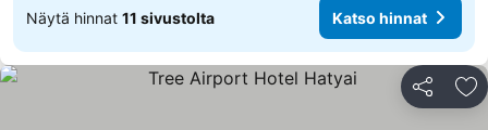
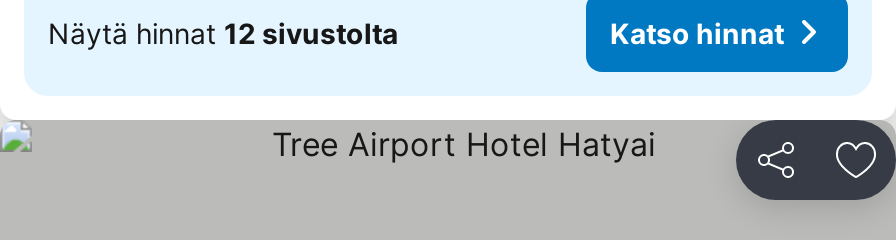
[26,8,215,27] Näytä hinnat 11 sivustolta -> [48,15,398,49] Näytä hinnat 12 sivustolta

